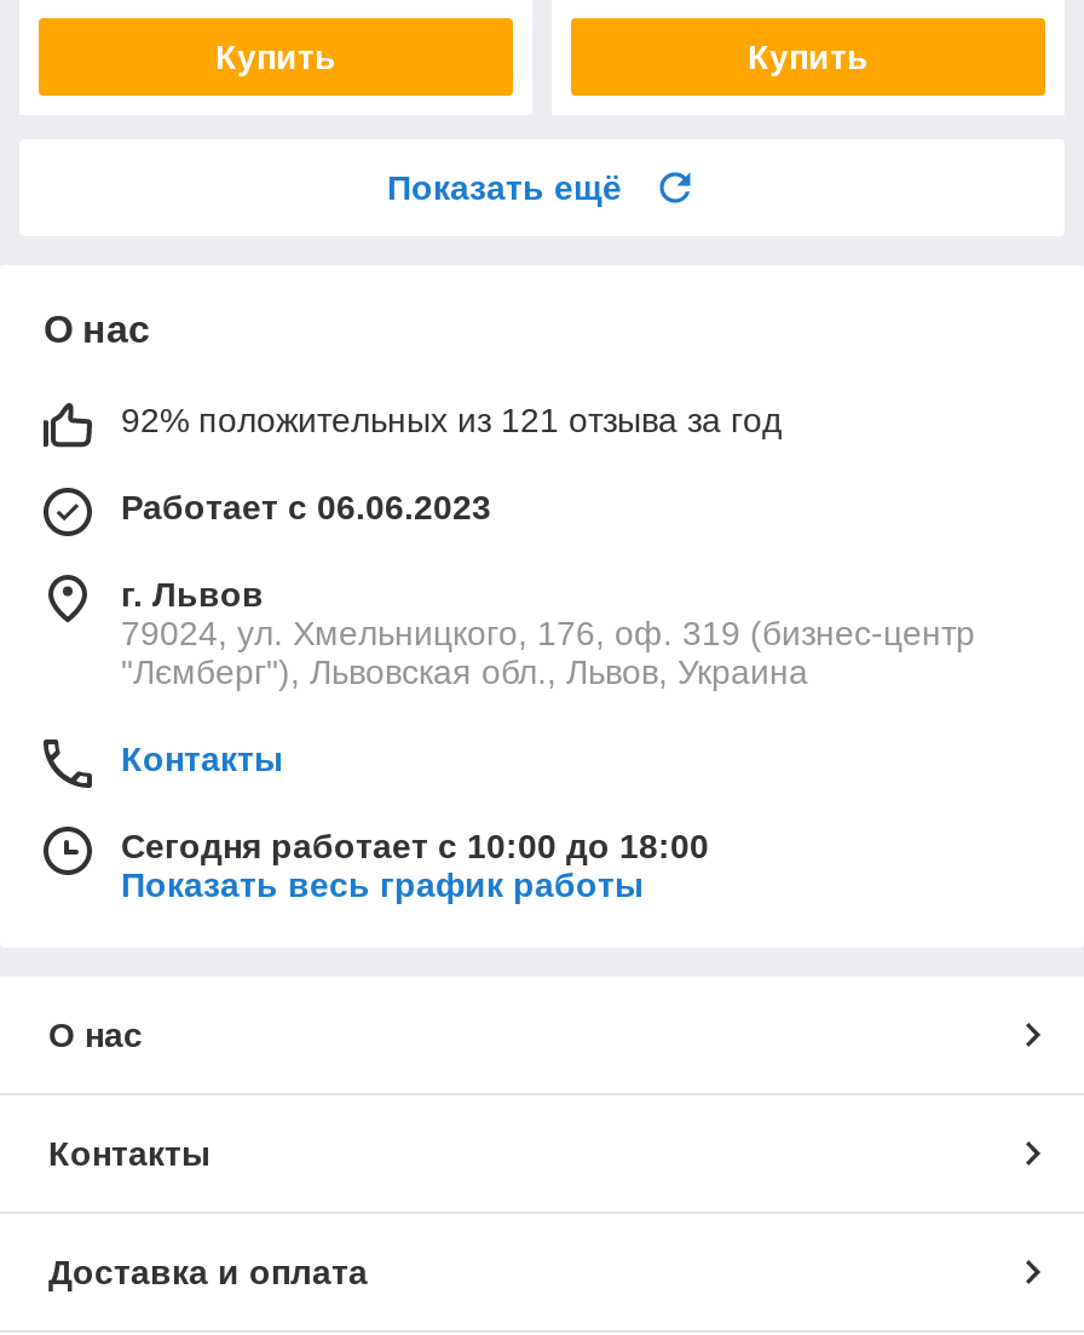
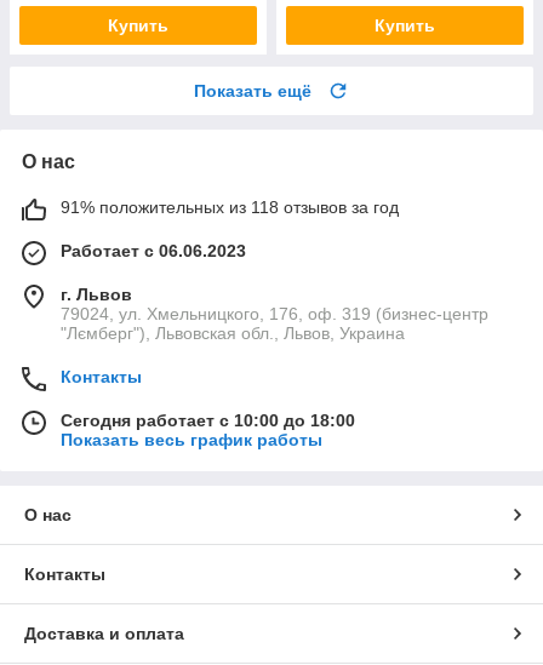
[121,400,782,439] 92% положительных из 121 отзыва за год -> [61,197,399,217] 91% положительных из 118 отзывов за год

